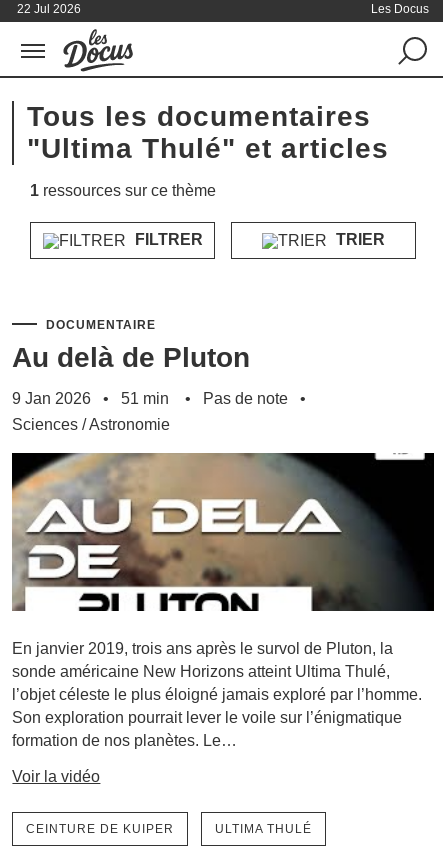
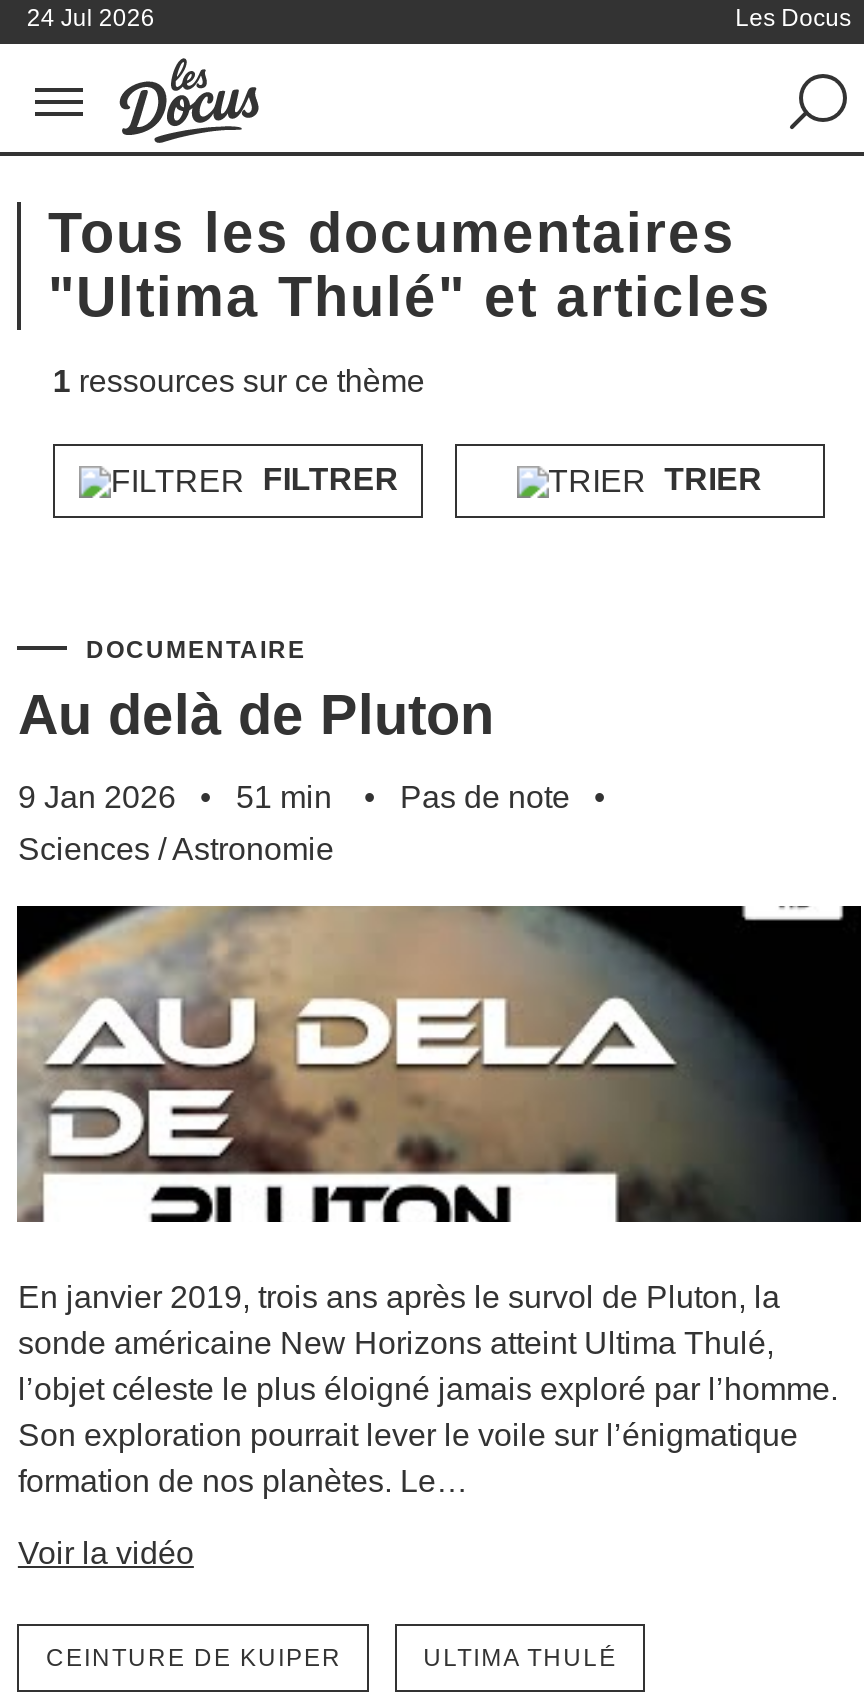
[17,2,81,16] 22 Jul 2026 -> [27,4,155,32] 24 Jul 2026

